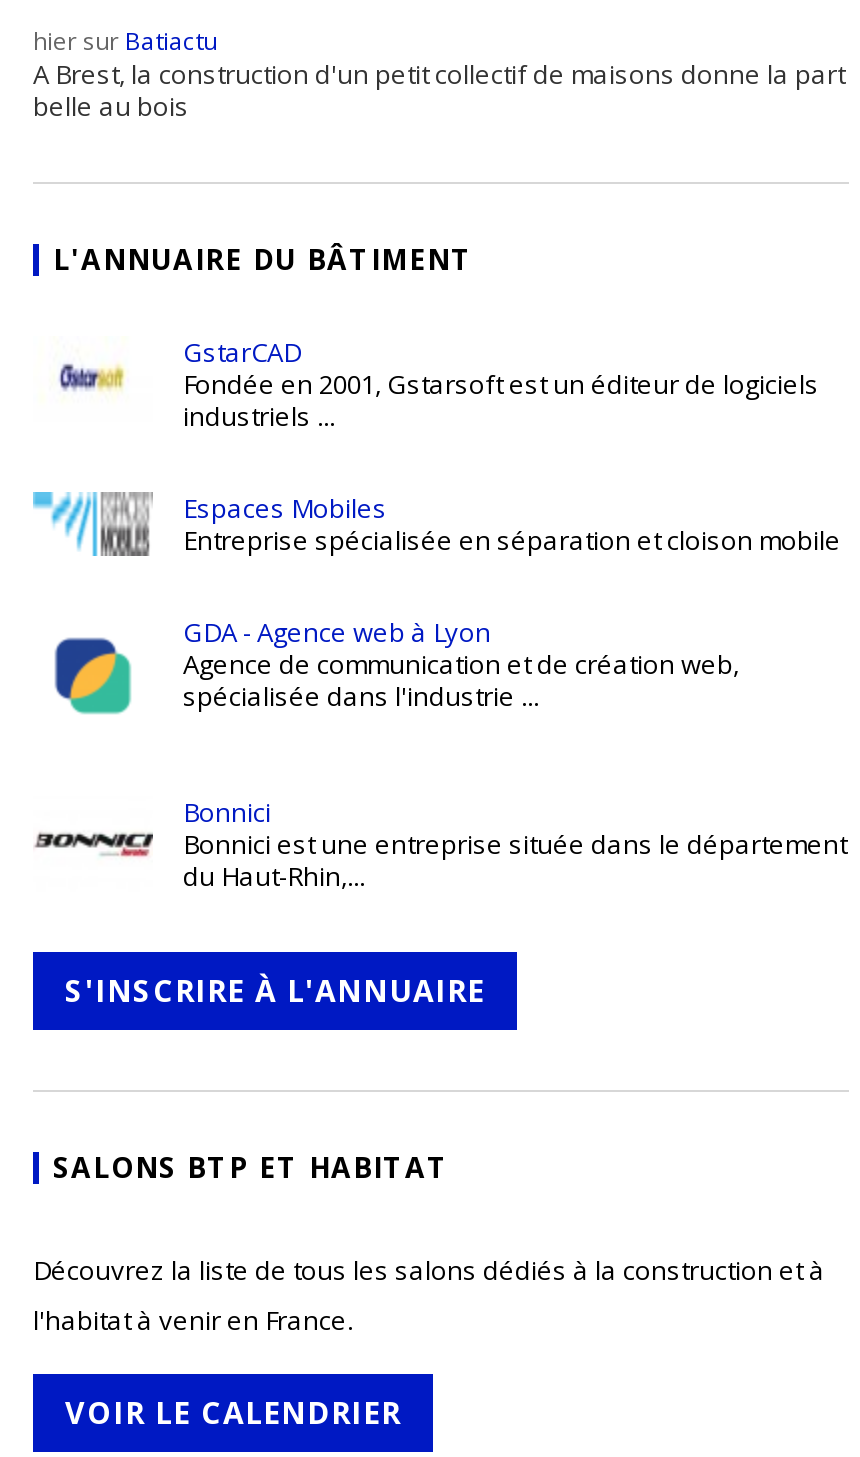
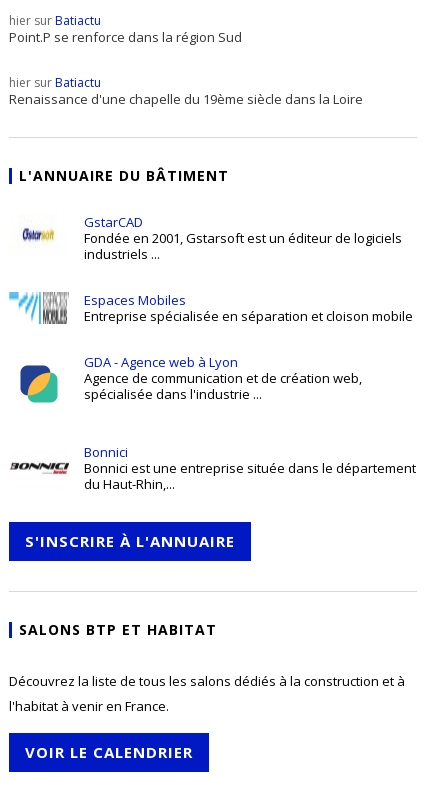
[33,56,845,124] A Brest, la construction d'un petit collectif de maisons donne la part | belle au bois -> [9,28,363,108] Point.P se renforce dans la région Sud | hier sur Batiactu | Renaissance d'une chapelle du 19ème siècle dans la Loire

